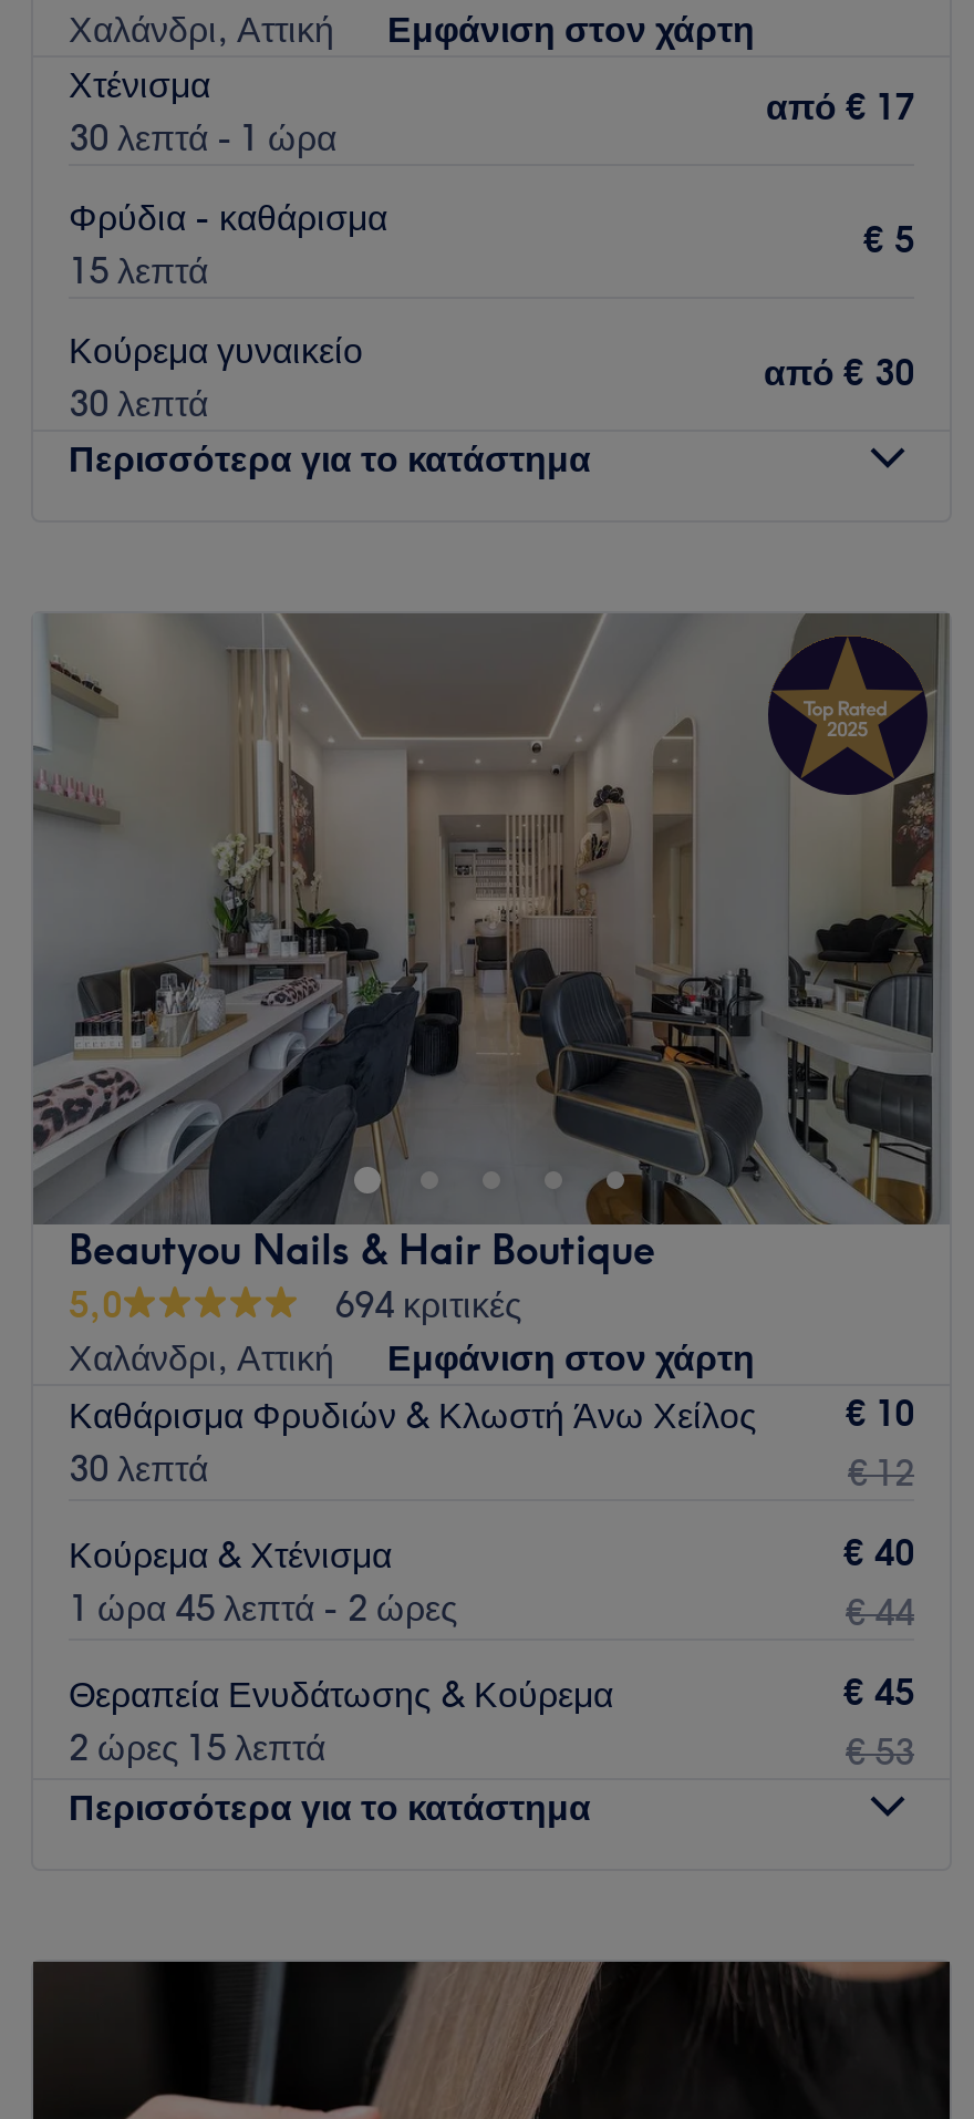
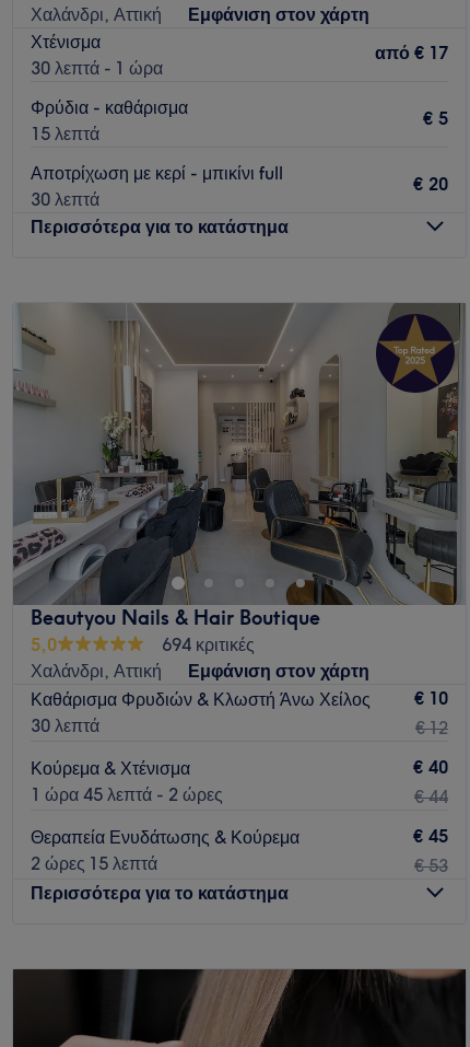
[69,327,363,371] Κούρεμα γυναικείο -> [31,162,283,183] Αποτρίχωση με κερί - μπικίνι full
[764,350,914,395] από € 30 -> [413,173,448,195] € 20

